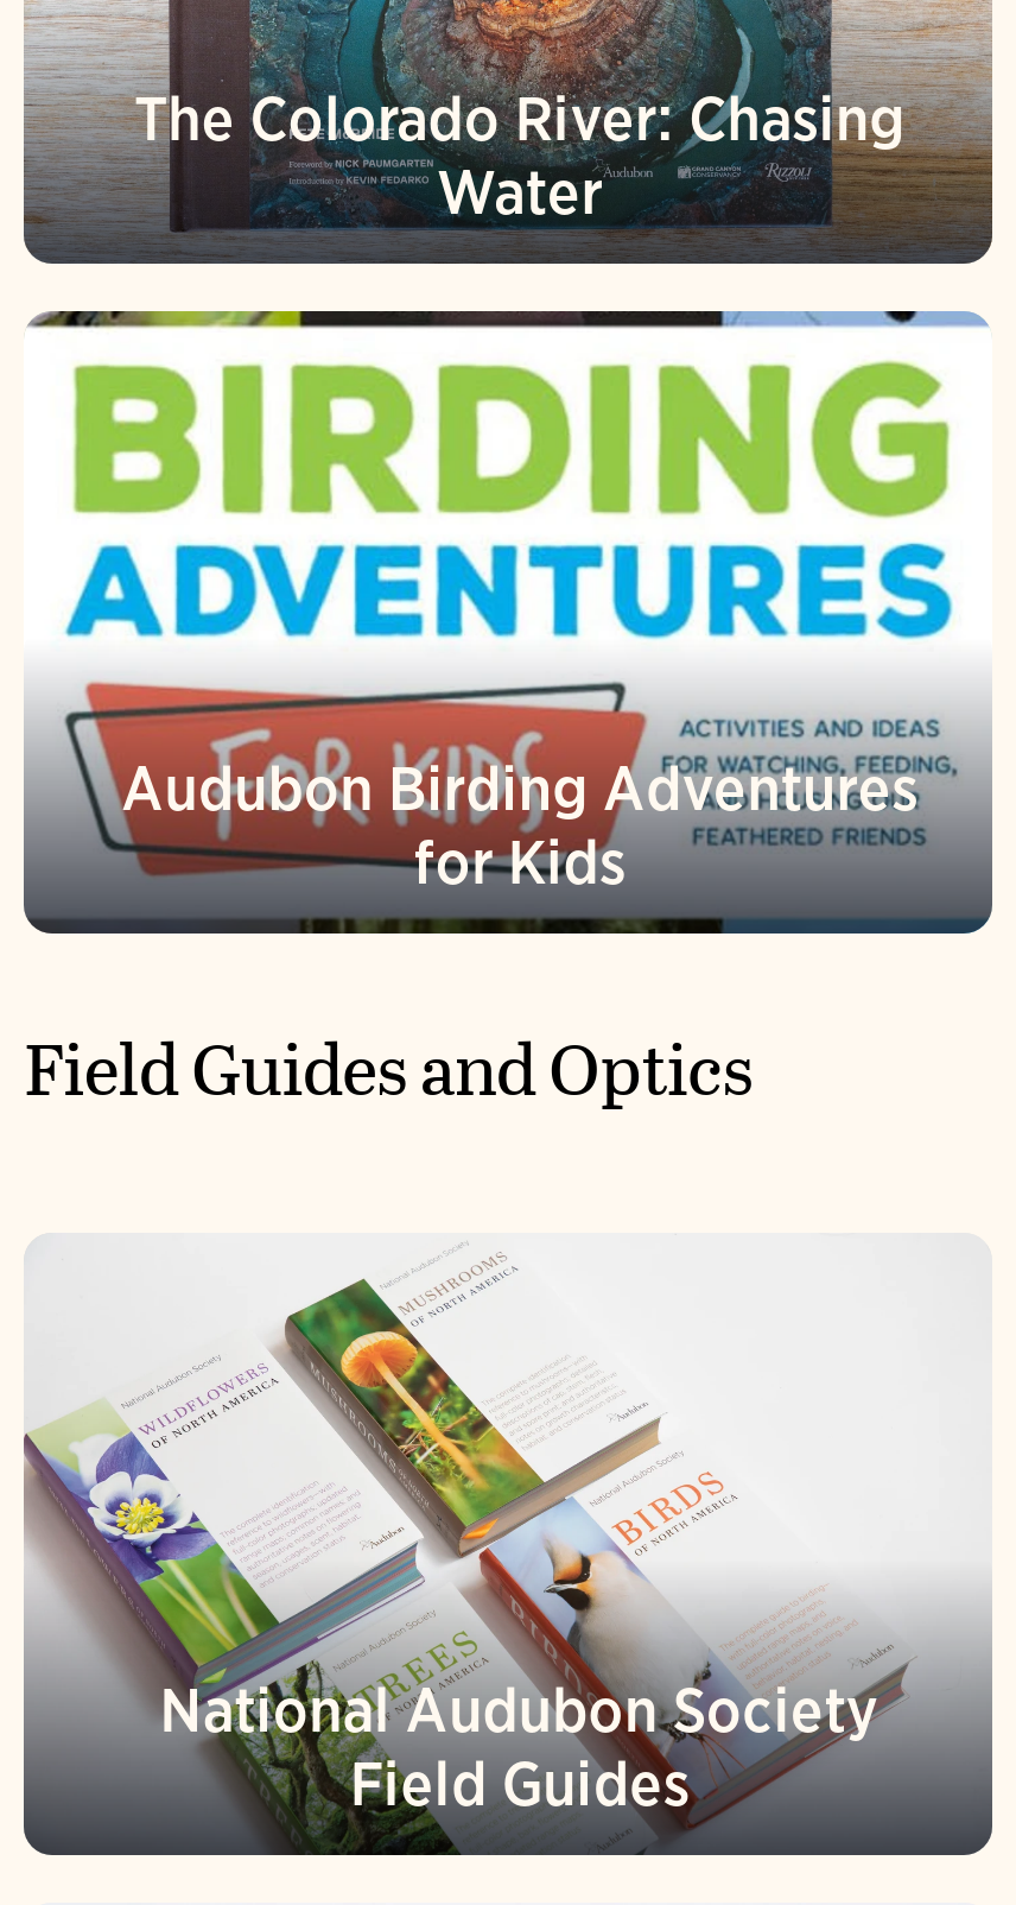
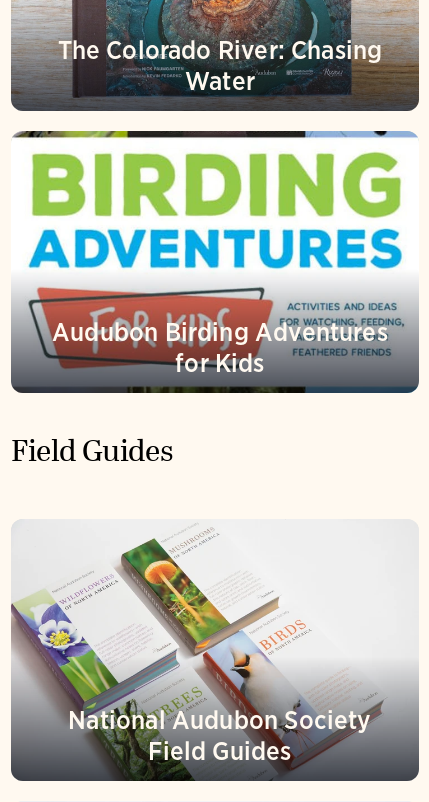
[24,1016,752,1123] Field Guides and Optics -> [11,428,172,473] Field Guides

